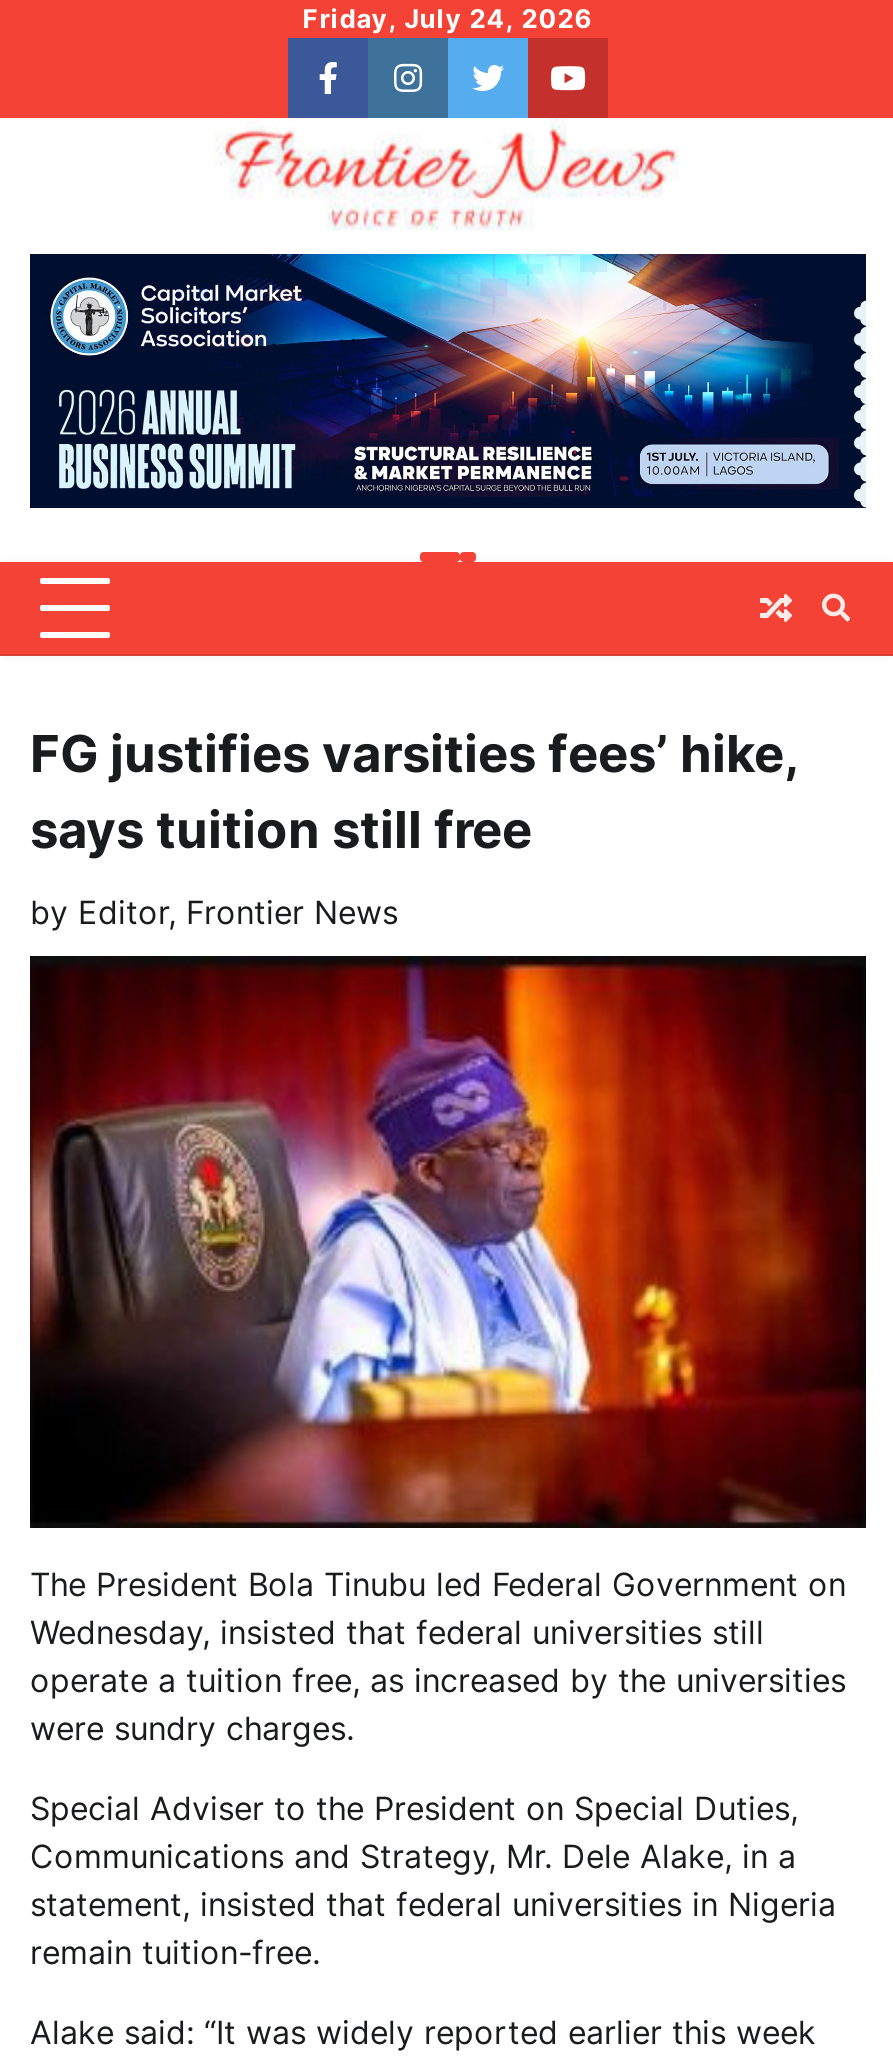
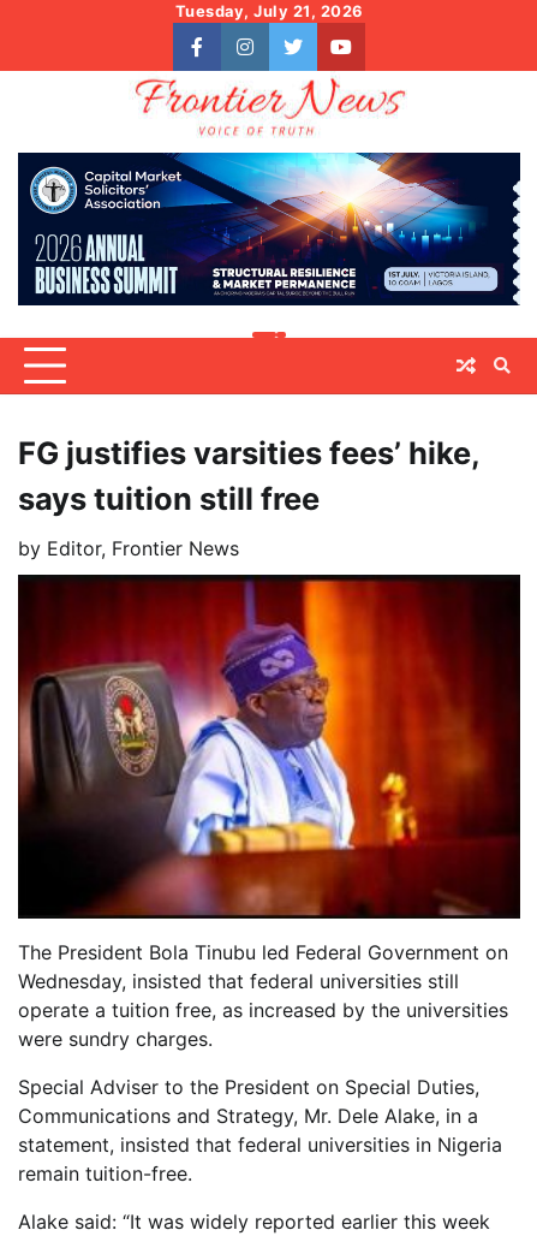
[302,2,594,34] Friday, July 24, 2026 -> [175,1,363,20] Tuesday, July 21, 2026

